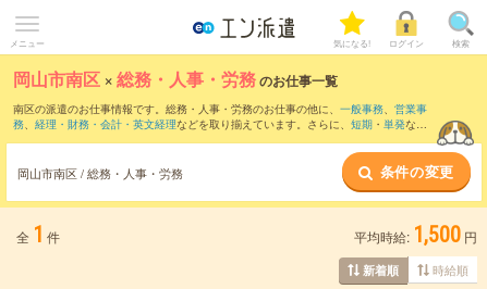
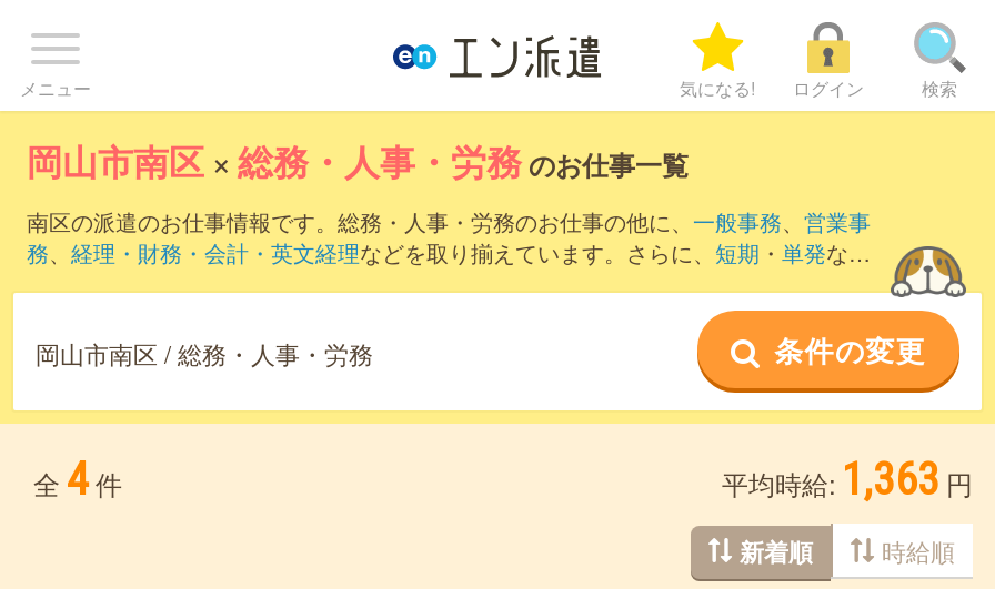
[16,222,60,248] 全 1 件 -> [33,453,122,506] 全 4 件
[354,222,477,248] 平均時給: 1,500 円 -> [722,453,973,506] 平均時給: 1,363 円

